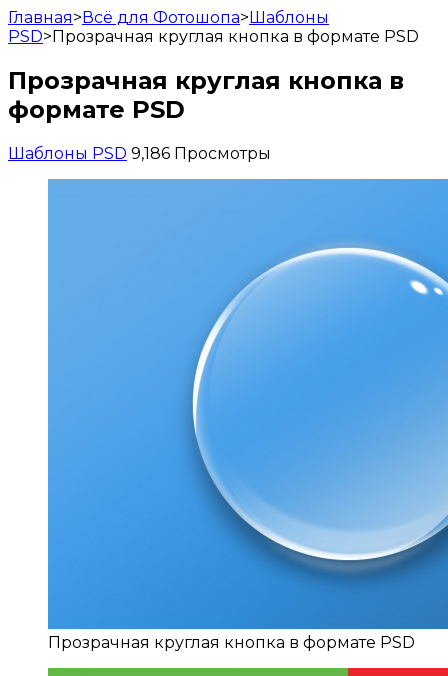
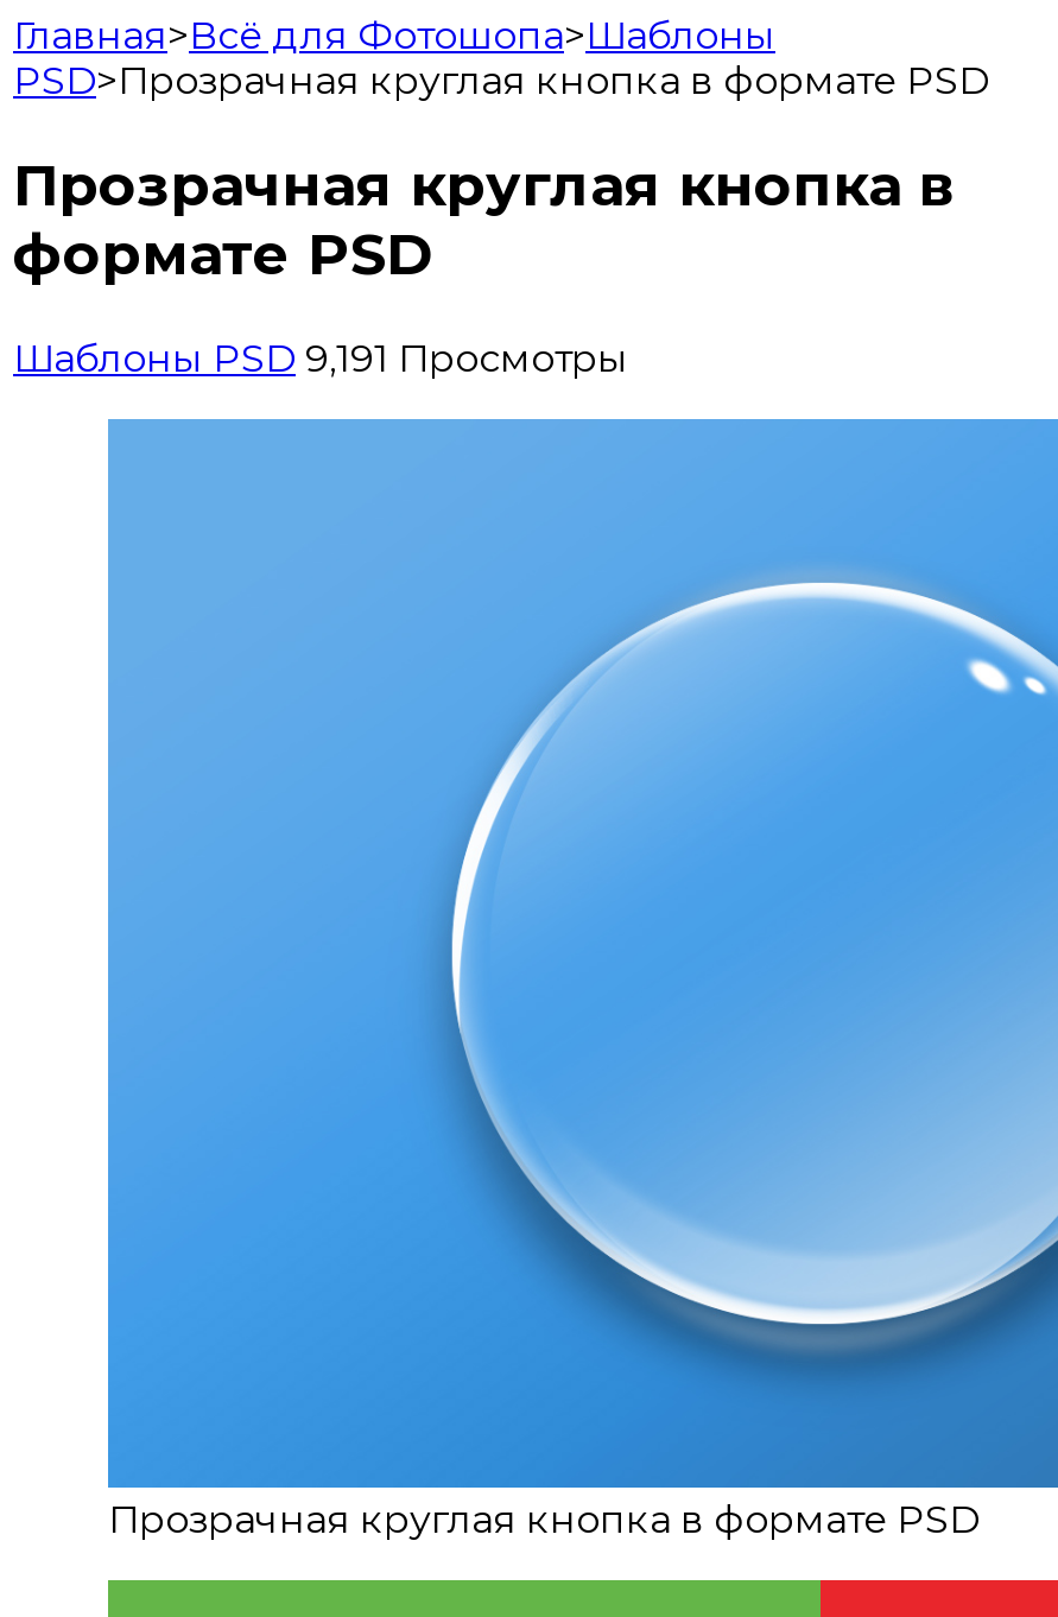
[8,144,271,163] Шаблоны PSD 9,186 Просмотры -> [13,335,628,380] Шаблоны PSD 9,191 Просмотры

